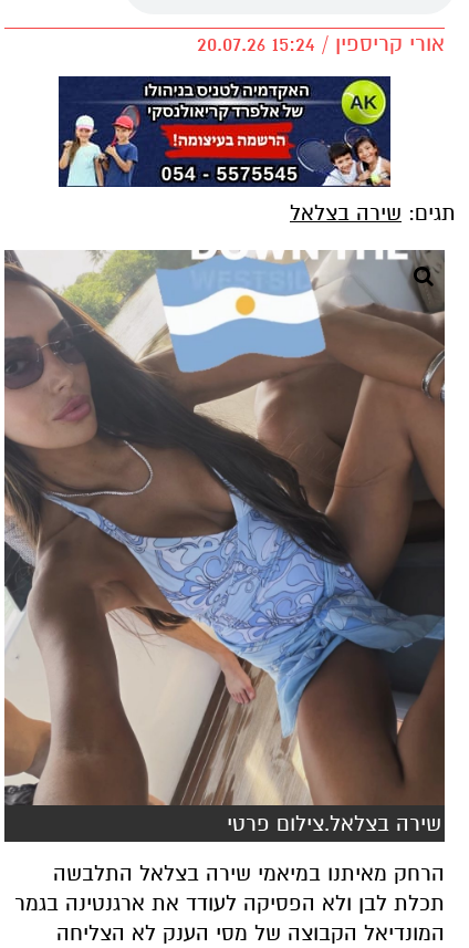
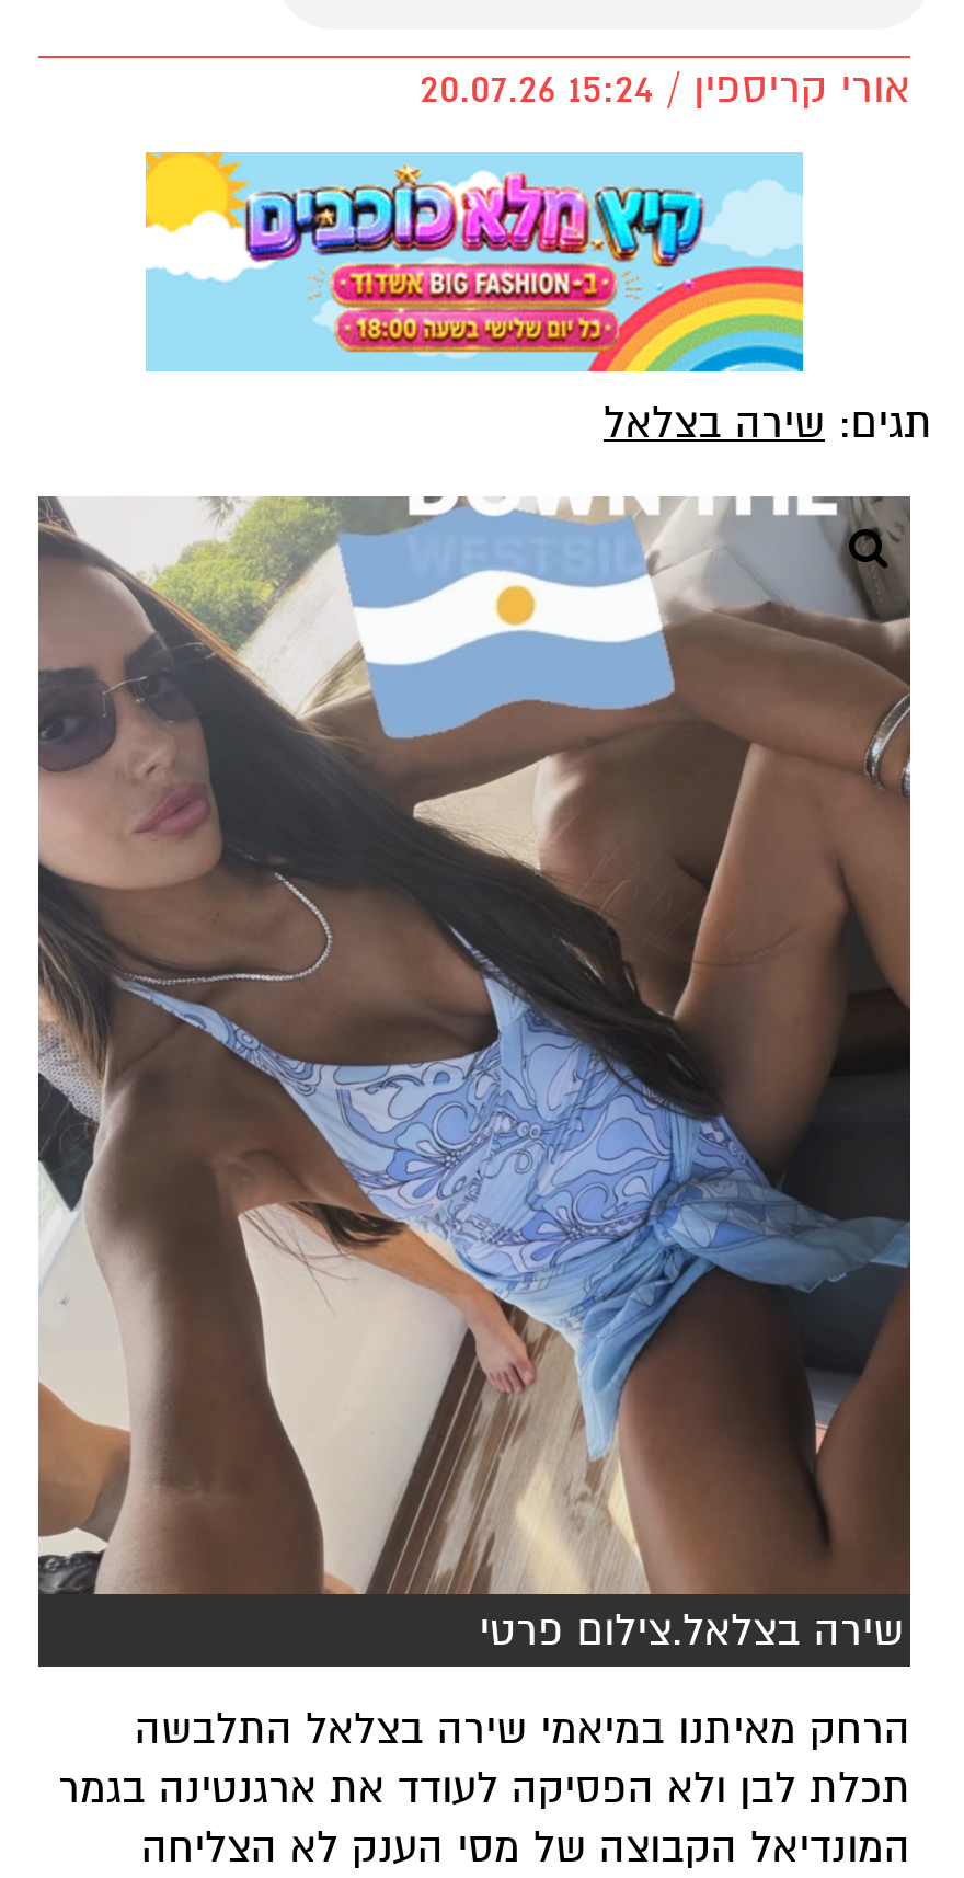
[58,75,392,188] [image] -> [144,149,805,375] [image]

